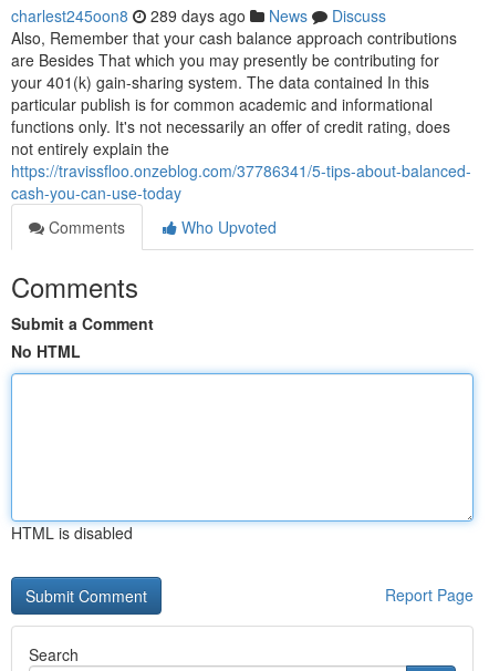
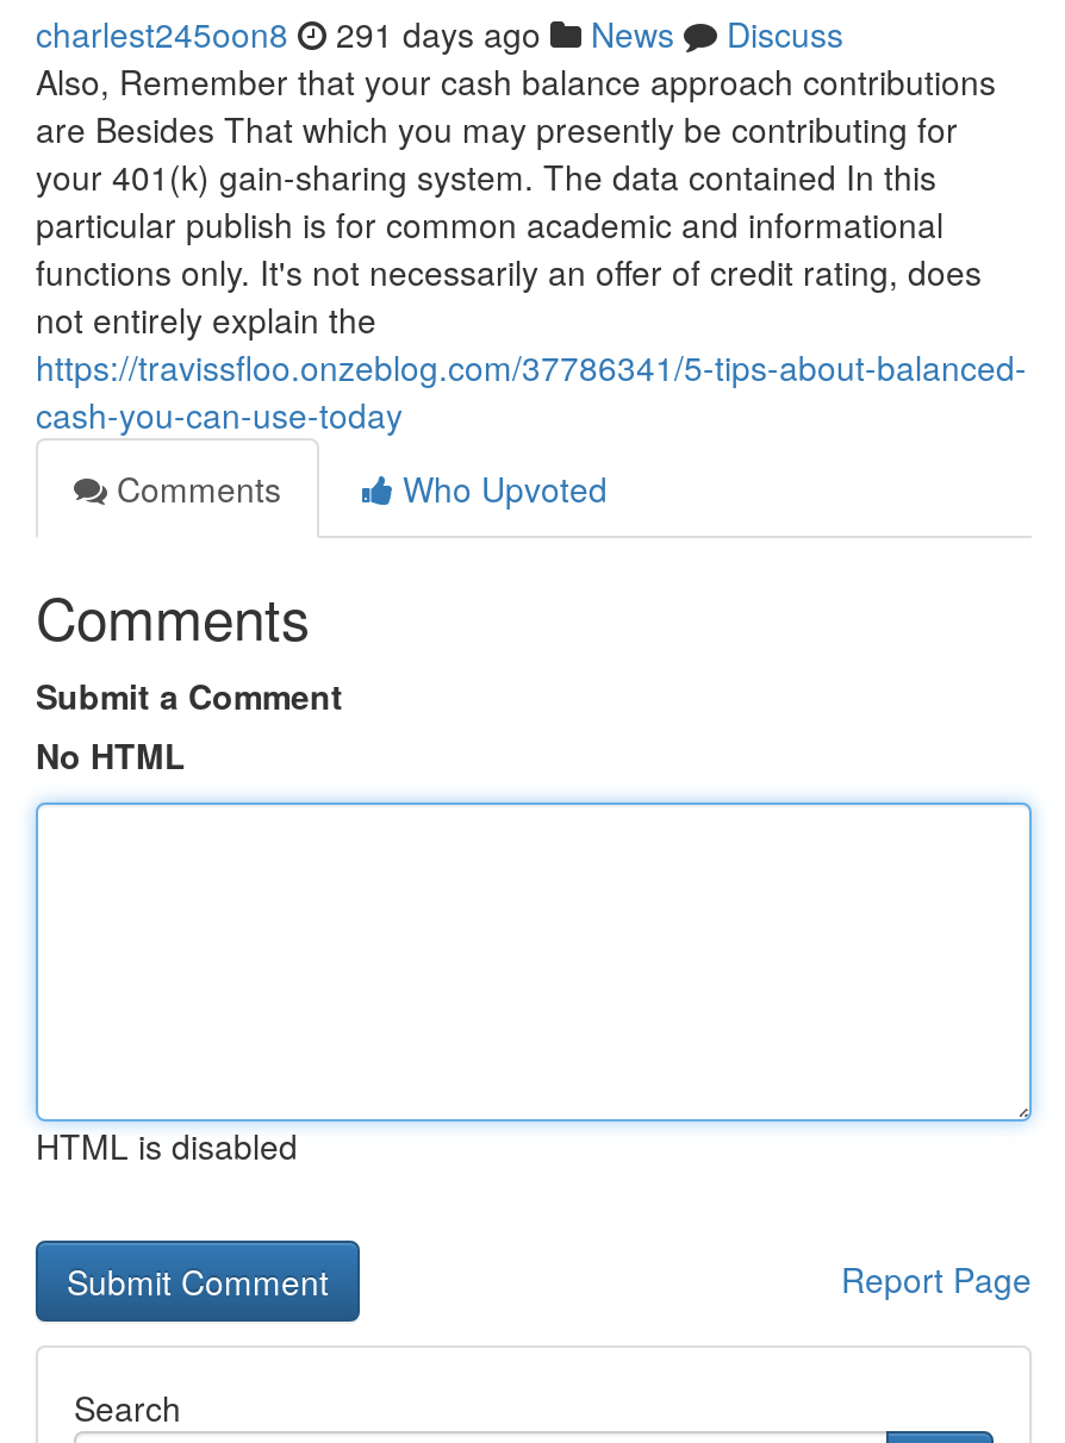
[11,4,386,27] charlest245oon8 289 days ago News Discuss -> [36,10,843,57] charlest245oon8 291 days ago News Discuss

